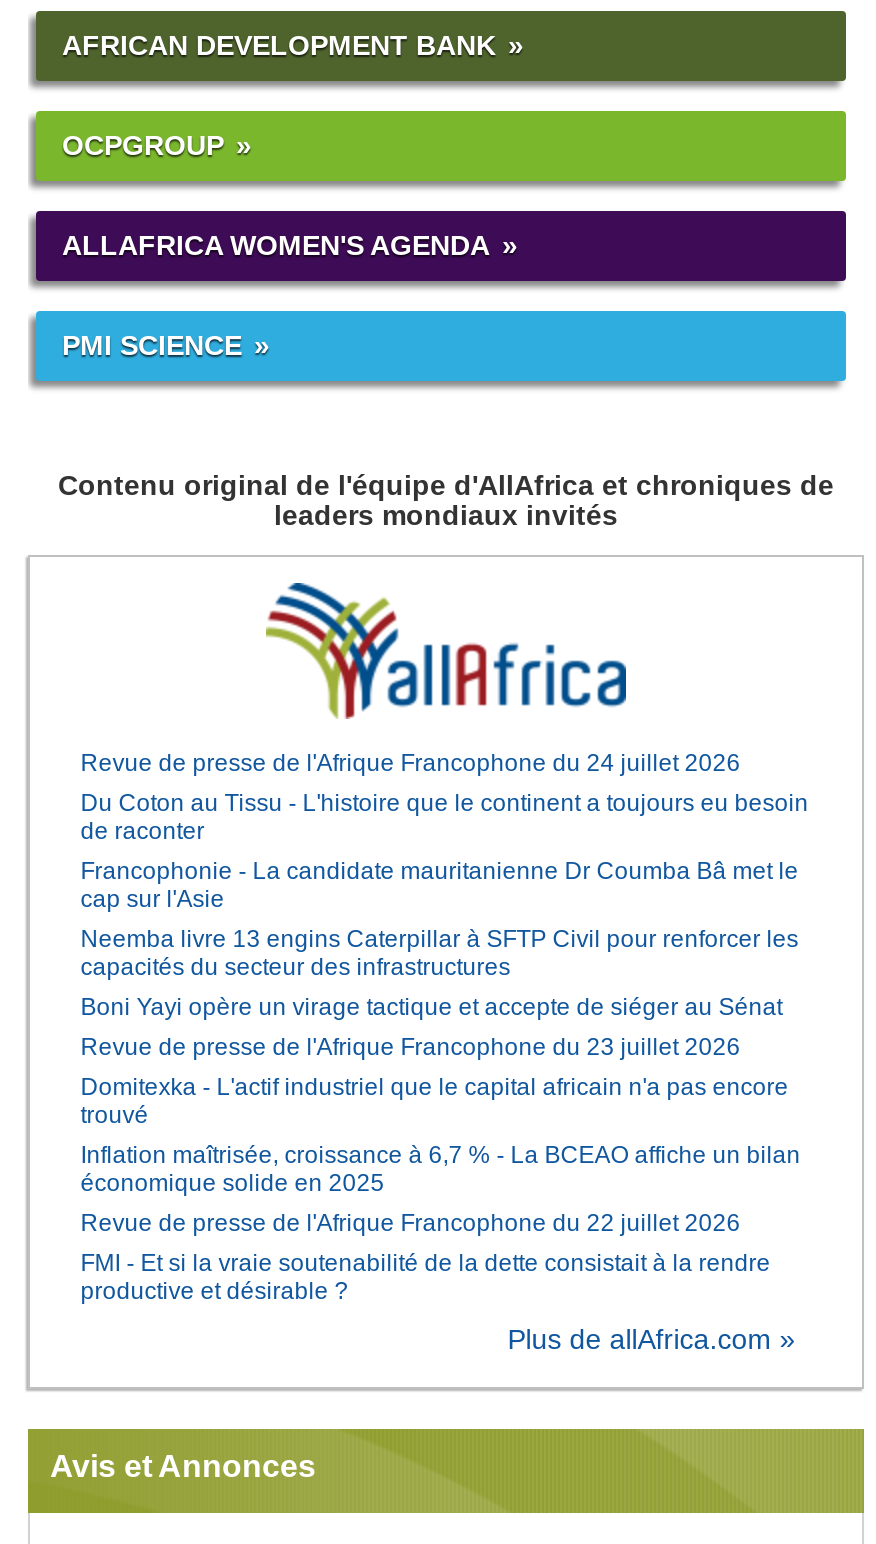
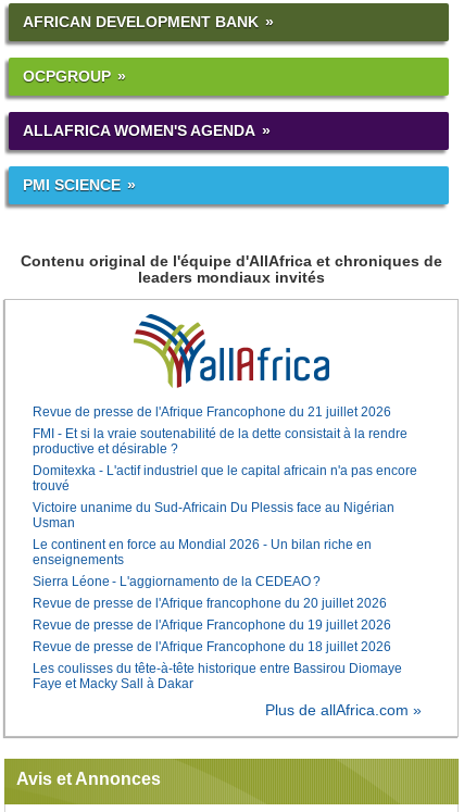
[81,749,809,1237] Revue de presse de l'Afrique Francophone du 24 juillet 2026 | Du Coton au Tissu - L'histoire que le continent a toujours eu besoin | de raconter | Francophonie - La candidate mauritanienne Dr Coumba Bâ met le | cap sur l'Asie | Neemba livre 13 engins Caterpillar à SFTP Civil pour renforcer les | capacités du secteur des infrastructures | Boni Yayi opère un virage tactique et accepte de siéger au Sénat | Revue de presse de l'Afrique Francophone du 23 juillet 2026 | Inflation maîtrisée, croissance à 6,7 % - La BCEAO affiche un bilan | économique solide en 2025 | Revue de presse de l'Afrique Francophone du 22 juillet 2026 -> [33,404,392,420] Revue de presse de l'Afrique Francophone du 21 juillet 2026
moved [81,1073,789,1129] -> [33,463,418,494]: Domitexka - L'actif industriel que le capital africain n'a pas encore | trouvé
moved [81,1249,771,1305] -> [33,426,408,457]: FMI - Et si la vraie soutenabilité de la dette consistait à la rendre | productive et désirable ?
none -> [33,500,402,691] Victoire unanime du Sud-Africain Du Plessis face au Nigérian | Usman | Le continent en force au Mondial 2026 - Un bilan riche en | enseignements | Sierra Léone - L'aggiornamento de la CEDEAO ? | Revue de presse de l'Afrique francophone du 20 juillet 2026 | Revue de presse de l'Afrique Francophone du 19 juillet 2026 | Revue de presse de l'Afrique Francophone du 18 juillet 2026 | Les coulisses du tête-à-tête historique entre Bassirou Diomaye | Faye et Macky Sall à Dakar

